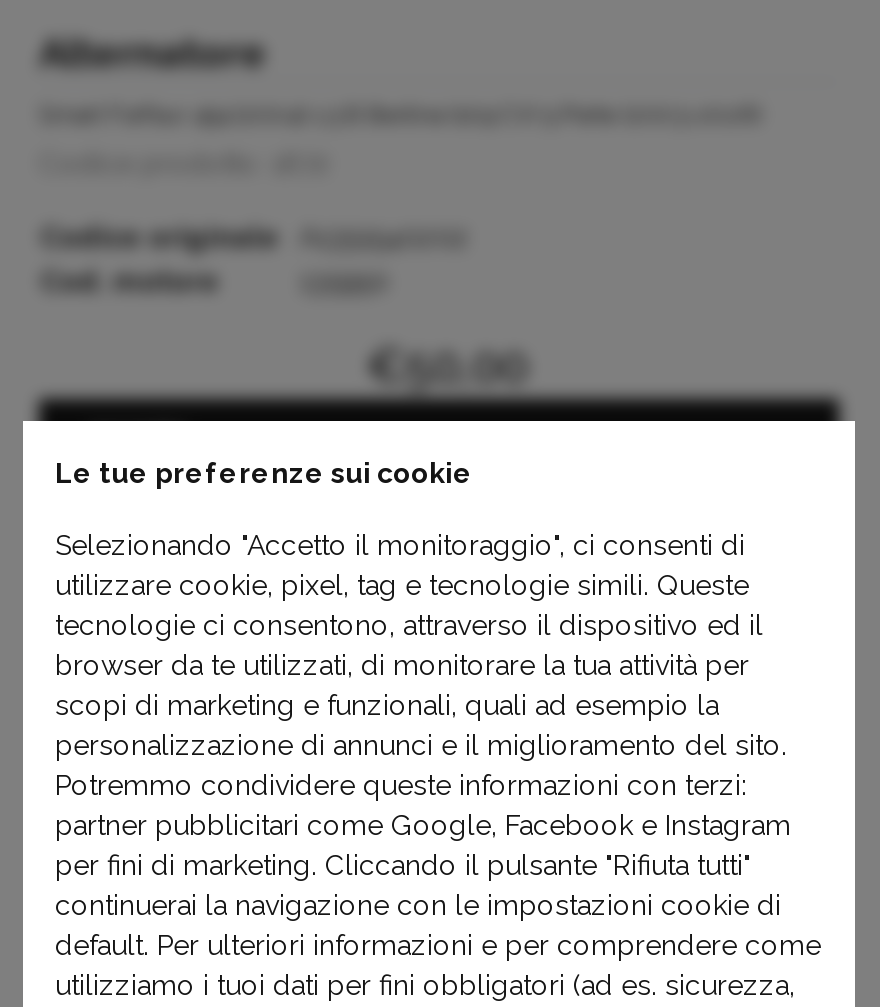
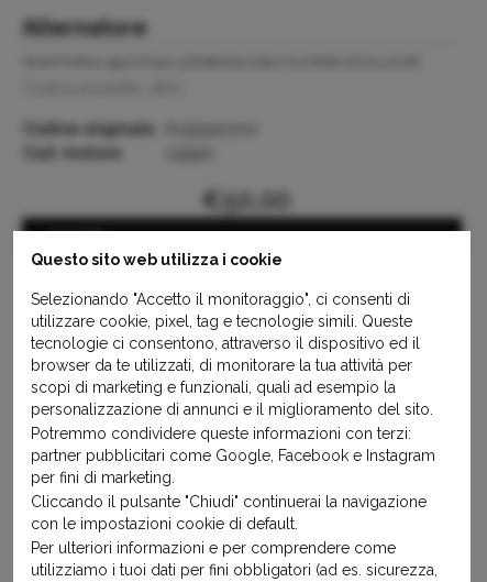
[55,457,473,489] Le tue preferenze sui cookie -> [31,251,283,268] Questo sito web utilizza i cookie
[55,849,821,961] per fini di marketing. Cliccando il pulsante "Rifiuta tutti" | continuerai la navigazione con le impostazioni cookie di | default. Per ulteriori informazioni e per comprendere come -> [31,469,427,557] per fini di marketing. | Cliccando il pulsante "Chiudi" continuerai la navigazione | con le impostazioni cookie di default. | Per ulteriori informazioni e per comprendere come

